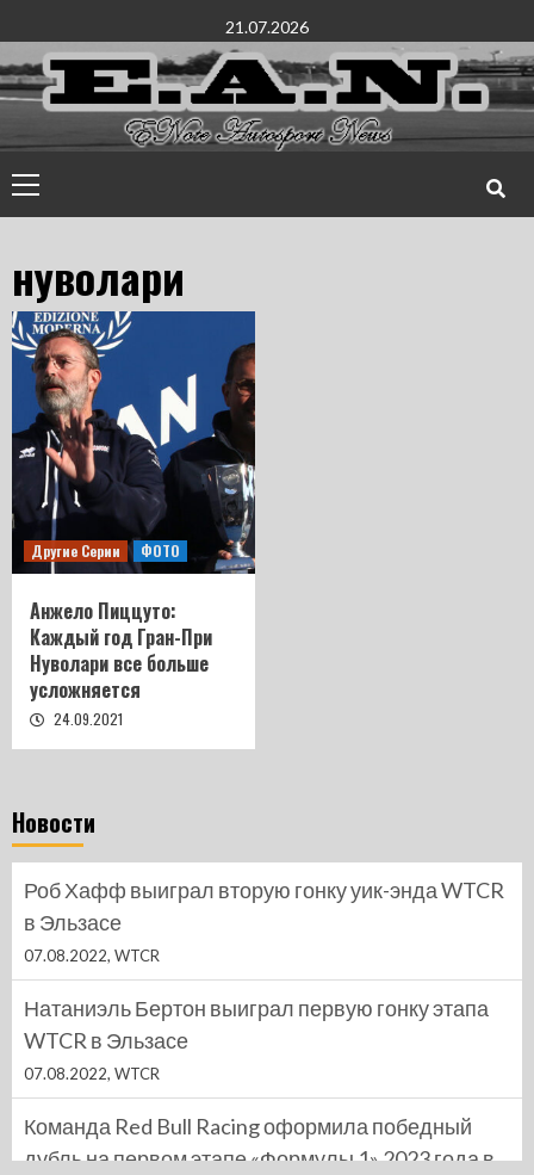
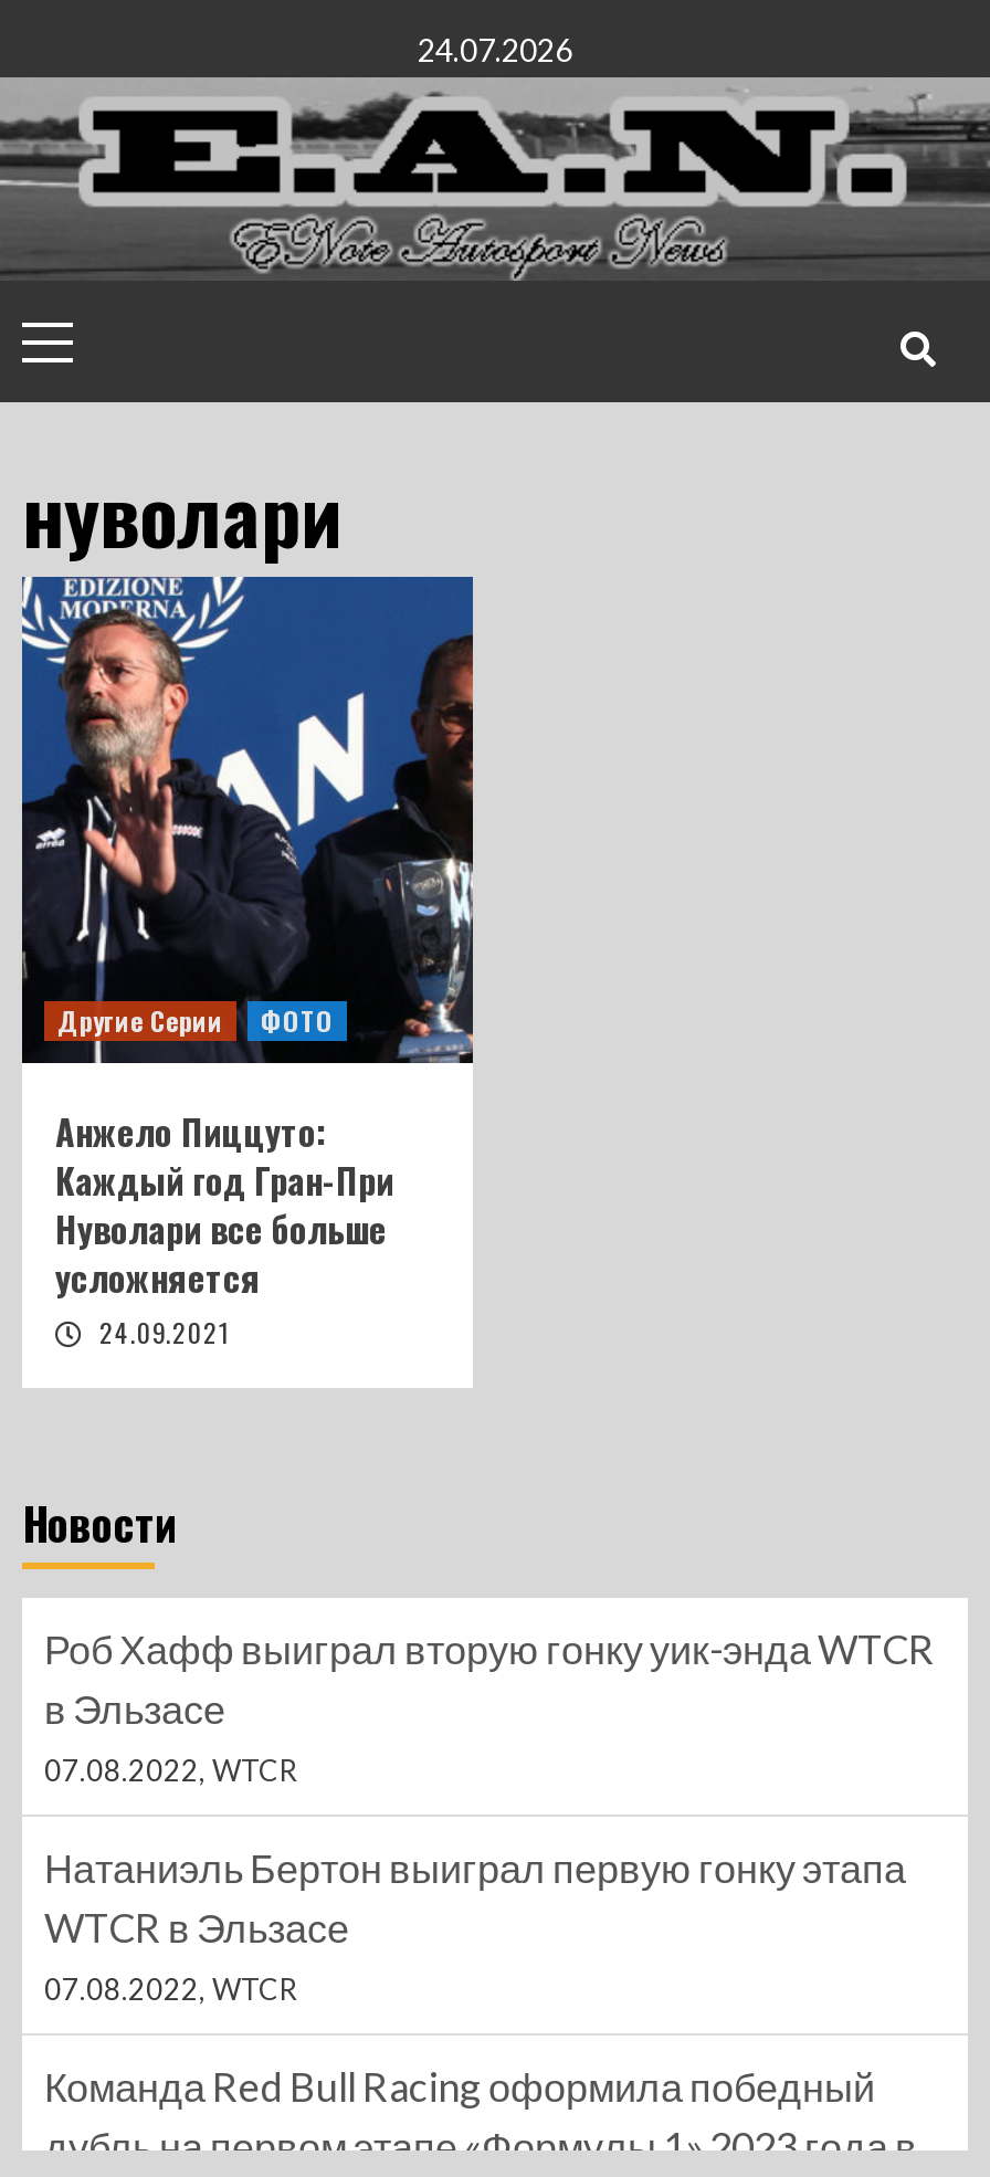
[225,17,309,37] 21.07.2026 -> [418,31,572,69] 24.07.2026

